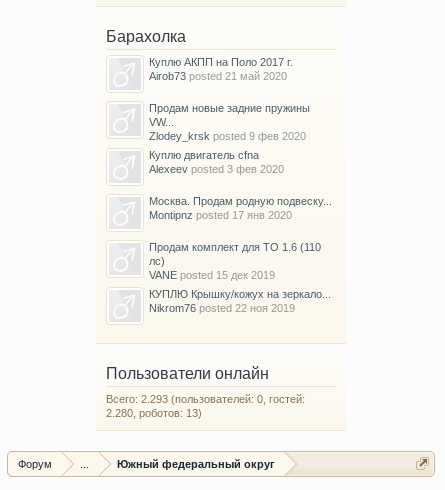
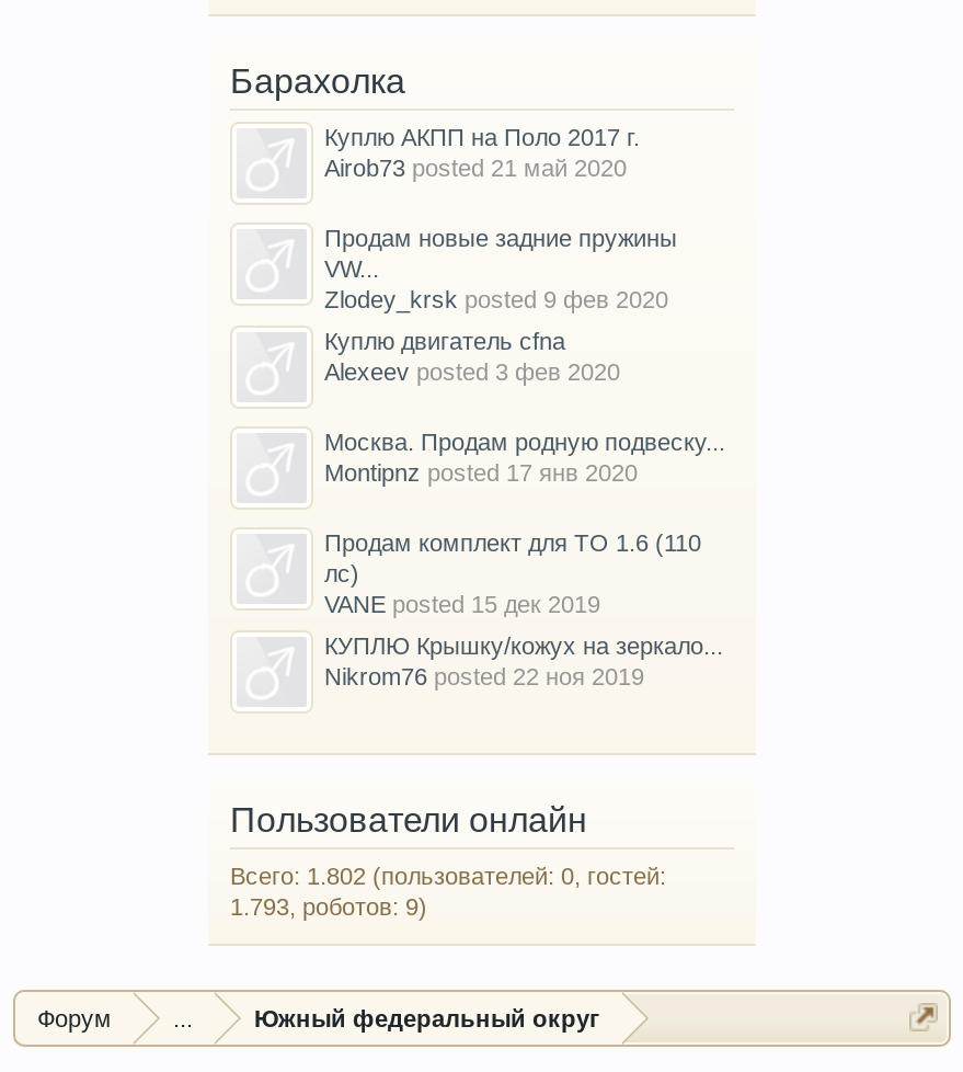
[106,393,305,405] Всего: 2.293 (пользователей: 0, гостей: -> [230,862,666,889] Всего: 1.802 (пользователей: 0, гостей:
[106,407,202,419] 2.280, роботов: 13) -> [230,893,427,919] 1.793, роботов: 9)

